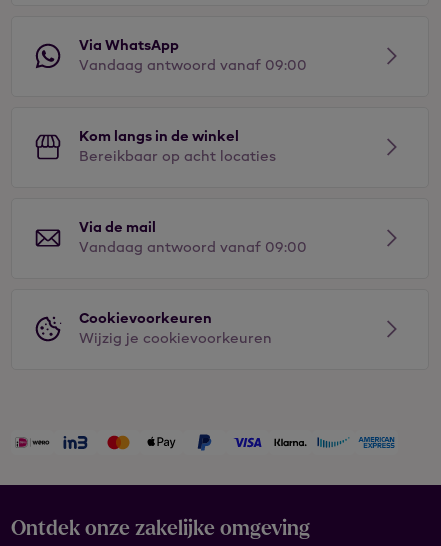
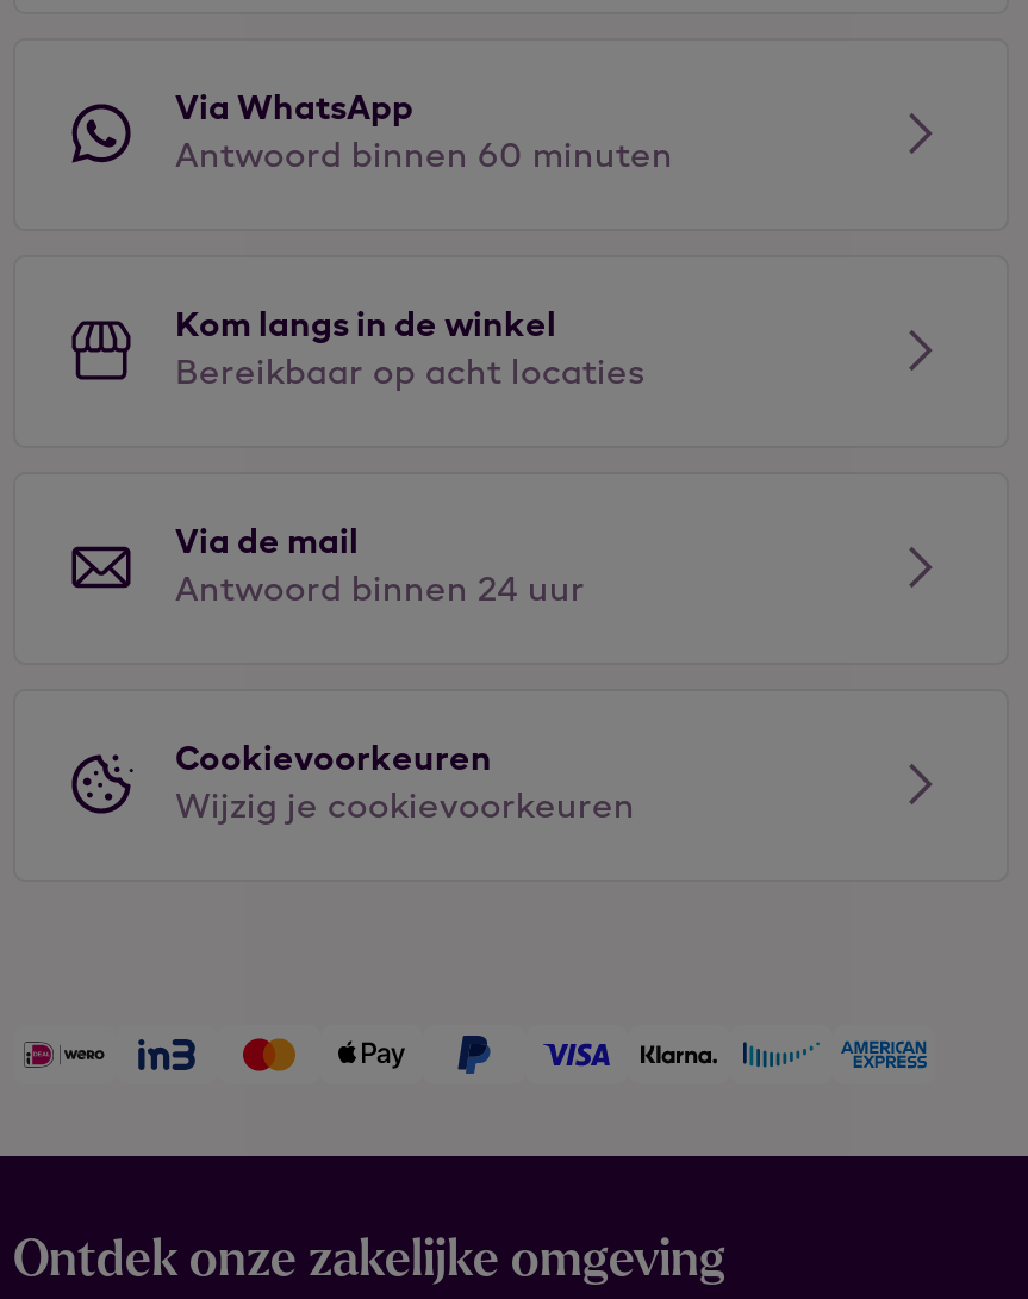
[79,57,307,74] Vandaag antwoord vanaf 09:00 -> [175,136,673,176] Antwoord binnen 60 minuten
[79,239,307,256] Vandaag antwoord vanaf 09:00 -> [175,569,585,610] Antwoord binnen 24 uur

